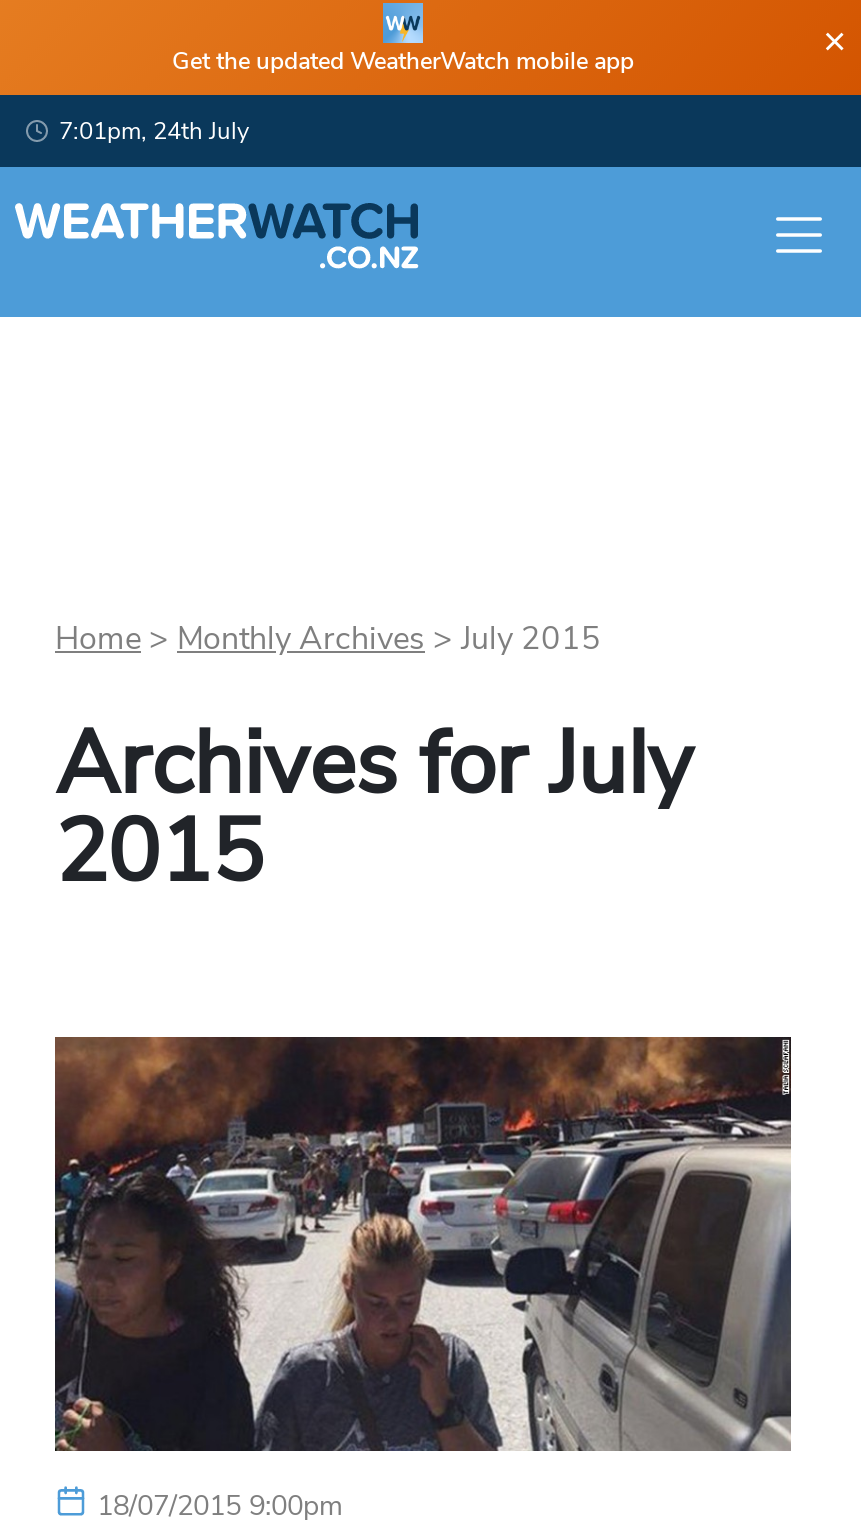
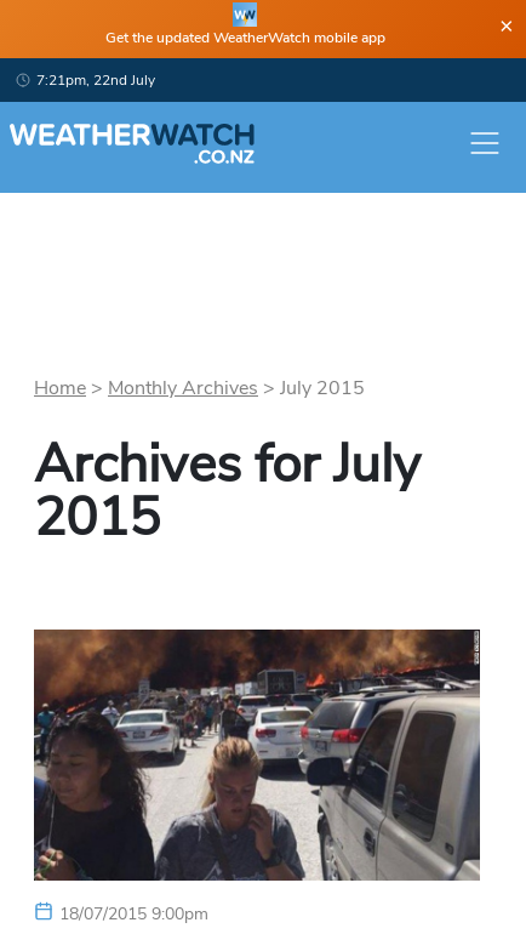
[59,115,249,147] 7:01pm, 24th July -> [36,70,155,90] 7:21pm, 22nd July

